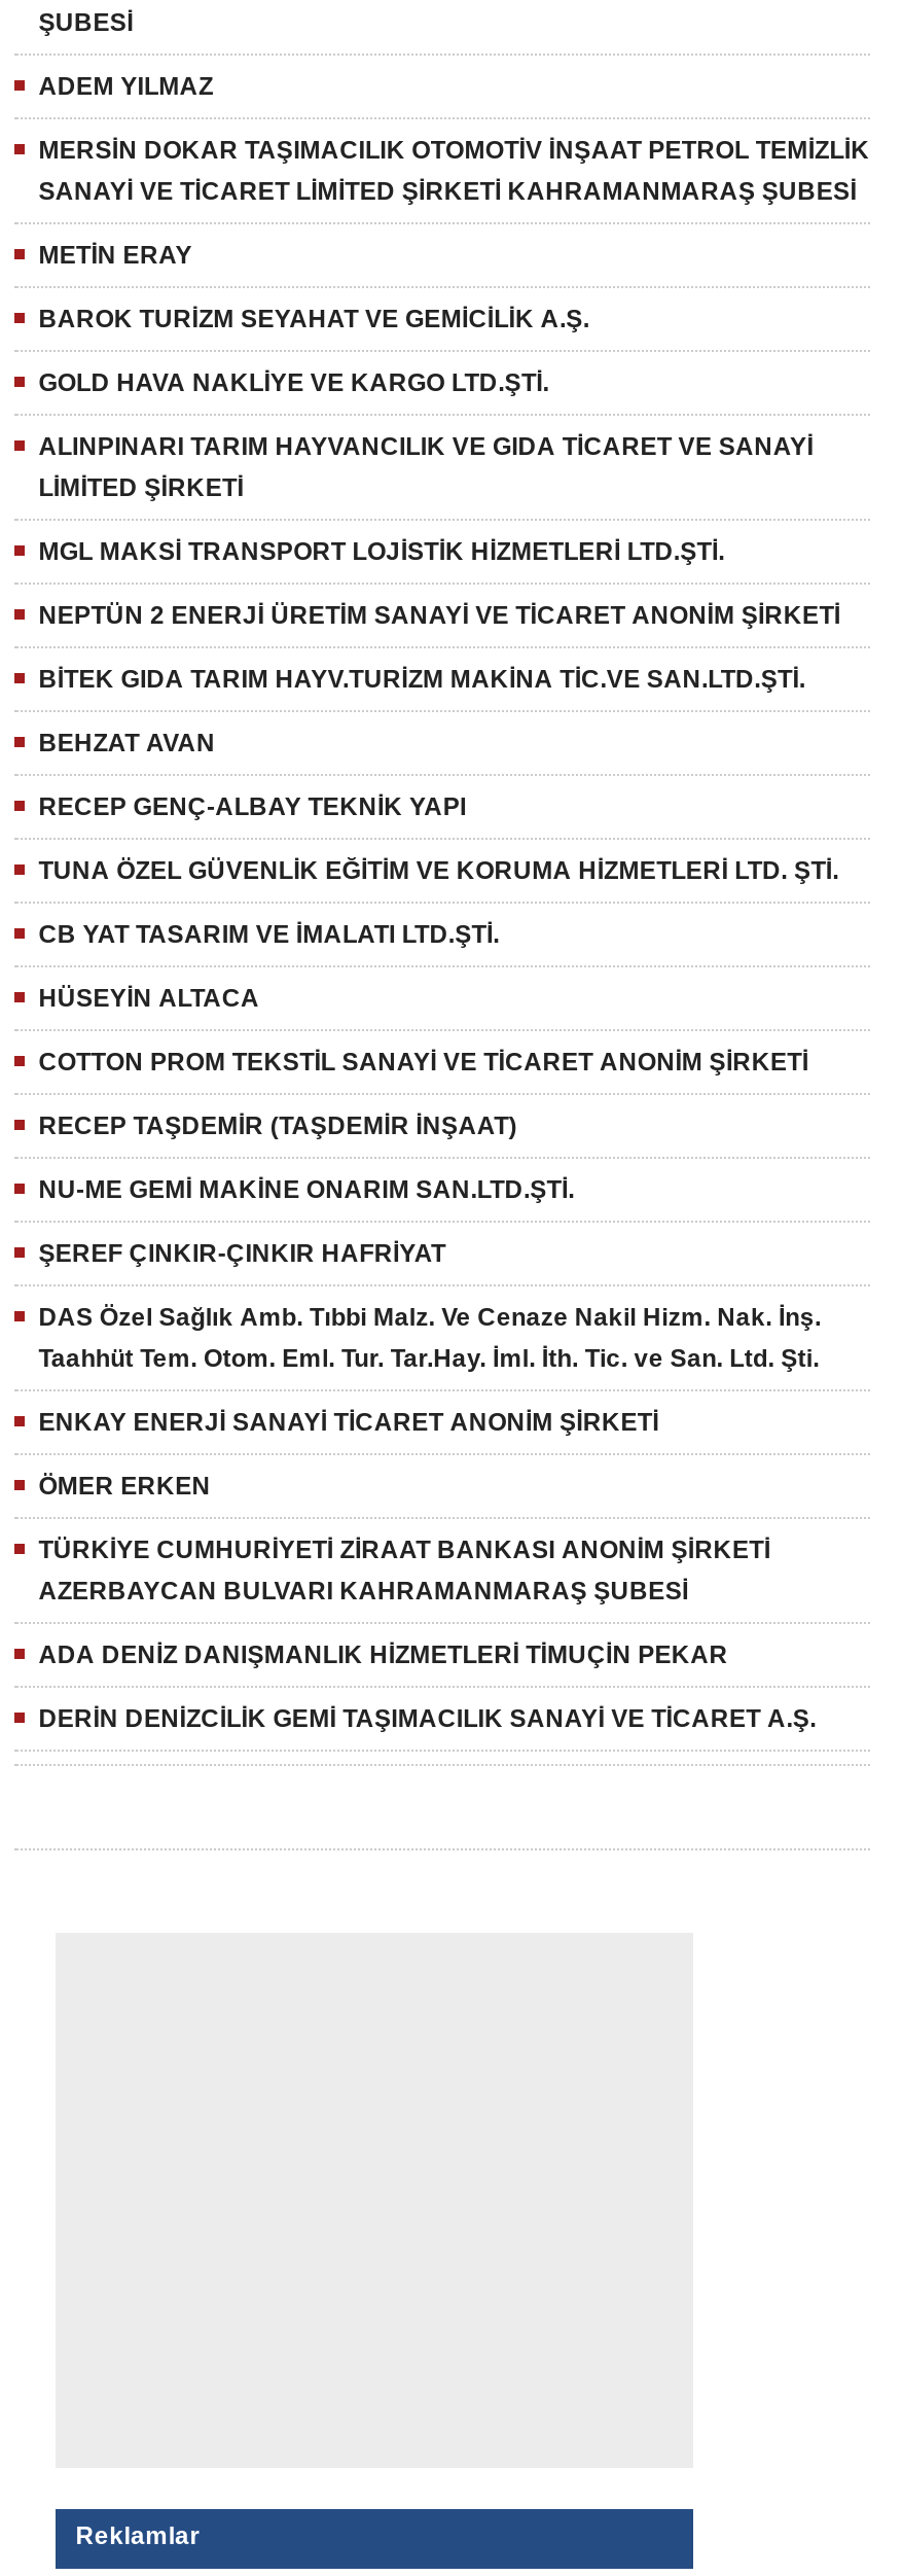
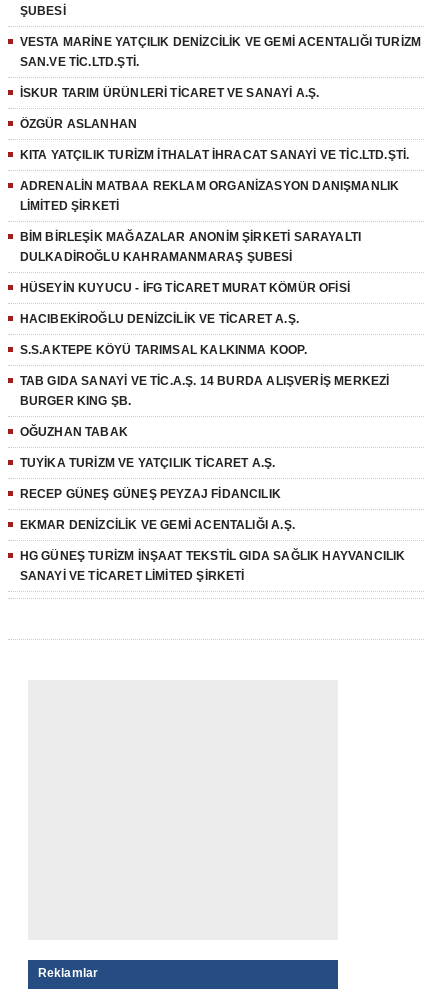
[38,72,870,461] ADEM YILMAZ | MERSİN DOKAR TAŞIMACILIK OTOMOTİV İNŞAAT PETROL TEMİZLİK | SANAYİ VE TİCARET LİMİTED ŞİRKETİ KAHRAMANMARAŞ ŞUBESİ | METİN ERAY | BAROK TURİZM SEYAHAT VE GEMİCİLİK A.Ş. | GOLD HAVA NAKLİYE VE KARGO LTD.ŞTİ. | ALINPINARI TARIM HAYVANCILIK VE GIDA TİCARET VE SANAYİ -> [20,35,421,193] VESTA MARİNE YATÇILIK DENİZCİLİK VE GEMİ ACENTALIĞI TURİZM | SAN.VE TİC.LTD.ŞTİ. | İSKUR TARIM ÜRÜNLERİ TİCARET VE SANAYİ A.Ş. | ÖZGÜR ASLANHAN | KITA YATÇILIK TURİZM İTHALAT İHRACAT SANAYİ VE TİC.LTD.ŞTİ. | ADRENALİN MATBAA REKLAM ORGANİZASYON DANIŞMANLIK
[38,537,840,1733] MGL MAKSİ TRANSPORT LOJİSTİK HİZMETLERİ LTD.ŞTİ. | NEPTÜN 2 ENERJİ ÜRETİM SANAYİ VE TİCARET ANONİM ŞİRKETİ | BİTEK GIDA TARIM HAYV.TURİZM MAKİNA TİC.VE SAN.LTD.ŞTİ. | BEHZAT AVAN | RECEP GENÇ-ALBAY TEKNİK YAPI | TUNA ÖZEL GÜVENLİK EĞİTİM VE KORUMA HİZMETLERİ LTD. ŞTİ. | CB YAT TASARIM VE İMALATI LTD.ŞTİ. | HÜSEYİN ALTACA | COTTON PROM TEKSTİL SANAYİ VE TİCARET ANONİM ŞİRKETİ | RECEP TAŞDEMİR (TAŞDEMİR İNŞAAT) | NU-ME GEMİ MAKİNE ONARIM SAN.LTD.ŞTİ. | ŞEREF ÇINKIR-ÇINKIR HAFRİYAT | DAS Özel Sağlık Amb. Tıbbi Malz. Ve Cenaze Nakil Hizm. Nak. İnş. | Taahhüt Tem. Otom. Eml. Tur. Tar.Hay. İml. İth. Tic. ve San. Ltd. Şti. | ENKAY ENERJİ SANAYİ TİCARET ANONİM ŞİRKETİ | ÖMER ERKEN | TÜRKİYE CUMHURİYETİ ZİRAAT BANKASI ANONİM ŞİRKETİ | AZERBAYCAN BULVARI KAHRAMANMARAŞ ŞUBESİ | ADA DENİZ DANIŞMANLIK HİZMETLERİ TİMUÇİN PEKAR | DERİN DENİZCİLİK GEMİ TAŞIMACILIK SANAYİ VE TİCARET A.Ş. -> [20,230,405,583] BİM BİRLEŞİK MAĞAZALAR ANONİM ŞİRKETİ SARAYALTI | DULKADİROĞLU KAHRAMANMARAŞ ŞUBESİ | HÜSEYİN KUYUCU - İFG TİCARET MURAT KÖMÜR OFİSİ | HACIBEKİROĞLU DENİZCİLİK VE TİCARET A.Ş. | S.S.AKTEPE KÖYÜ TARIMSAL KALKINMA KOOP. | TAB GIDA SANAYİ VE TİC.A.Ş. 14 BURDA ALIŞVERİŞ MERKEZİ | BURGER KING ŞB. | OĞUZHAN TABAK | TUYİKA TURİZM VE YATÇILIK TİCARET A.Ş. | RECEP GÜNEŞ GÜNEŞ PEYZAJ FİDANCILIK | EKMAR DENİZCİLİK VE GEMİ ACENTALIĞI A.Ş. | HG GÜNEŞ TURİZM İNŞAAT TEKSTİL GIDA SAĞLIK HAYVANCILIK | SANAYİ VE TİCARET LİMİTED ŞİRKETİ

